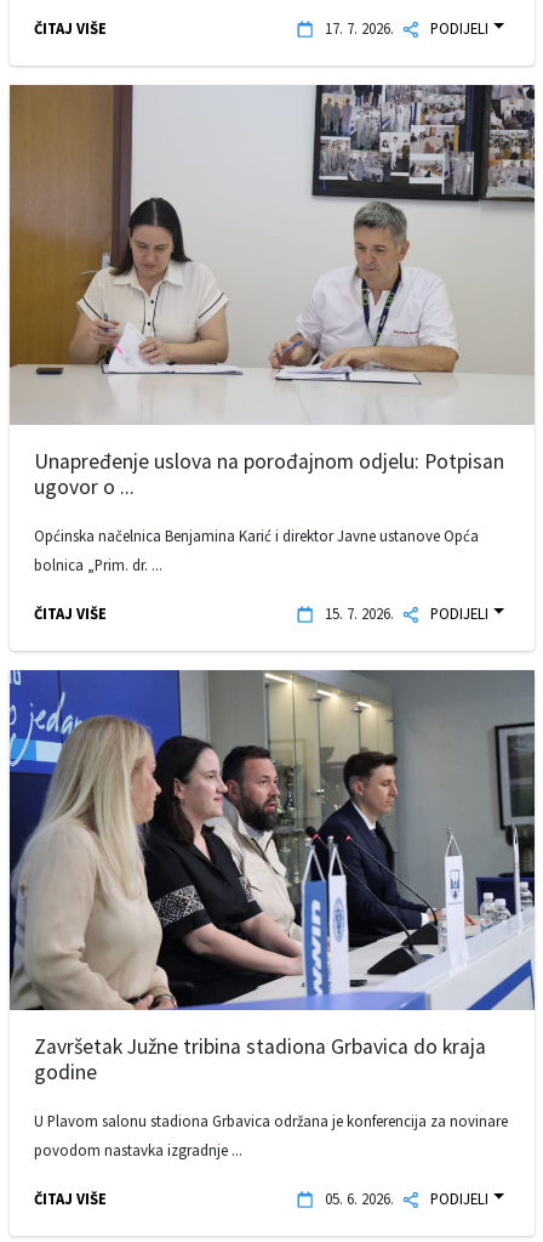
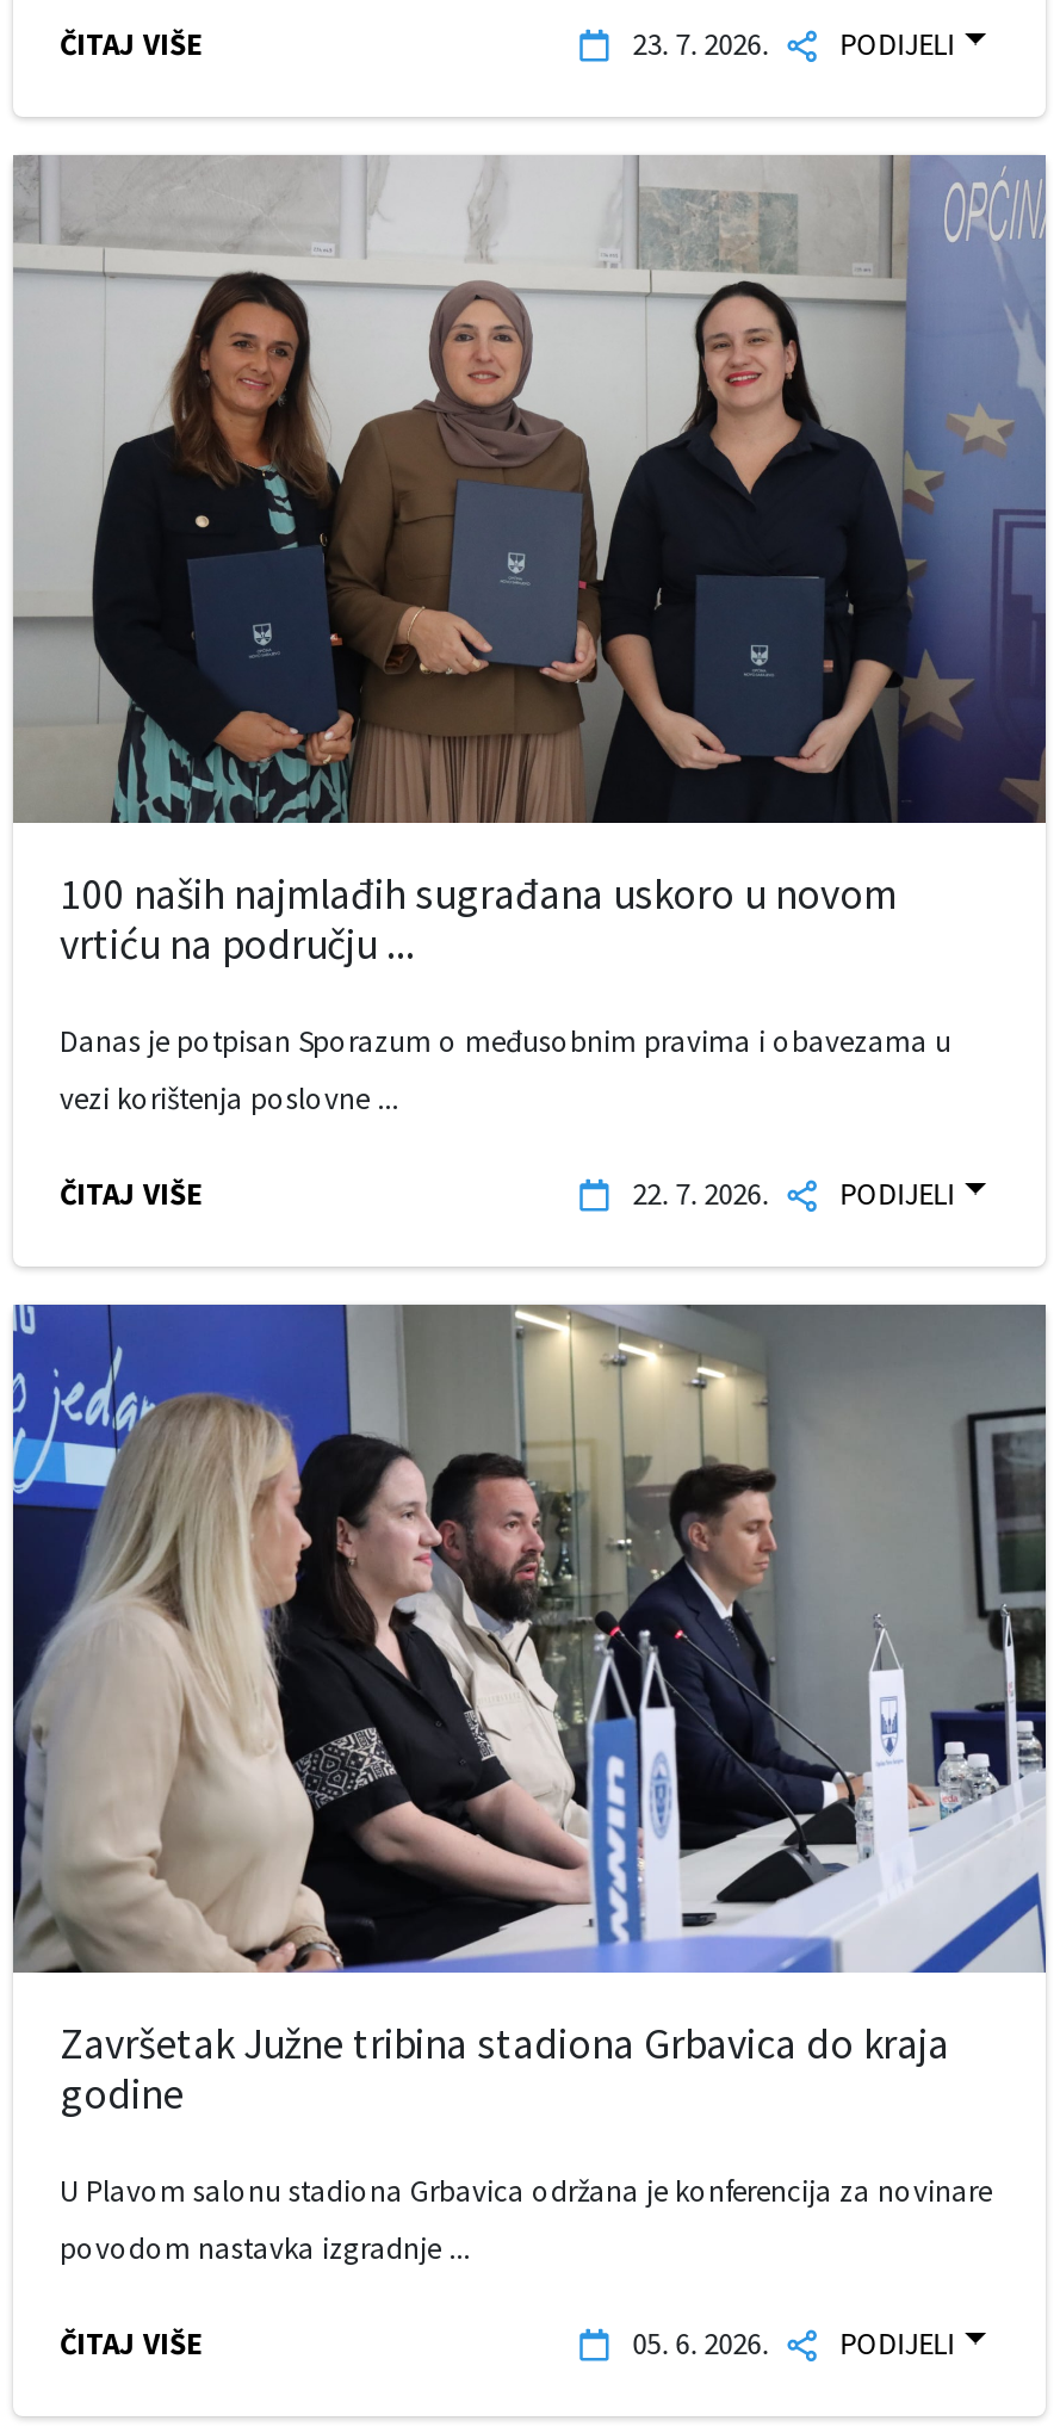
[321,18,488,38] 17. 7. 2026. PODIJELI -> [626,24,955,62] 23. 7. 2026. PODIJELI
[8,85,536,500] [image] | Unapređenje uslova na porođajnom odjelu: Potpisan | ugovor o ... -> [11,155,1048,971] [image] | 100 naših najmlađih sugrađana uskoro u novom | vrtiću na području ...
[33,526,478,545] Općinska načelnica Benjamina Karić i direktor Javne ustanove Opća -> [60,1021,951,1059] Danas je potpisan Sporazum o međusobnim pravima i obavezama u
[33,555,162,574] bolnica „Prim. dr. ... -> [60,1078,398,1116] vezi korištenja poslovne ...
[321,603,488,623] 15. 7. 2026. PODIJELI -> [626,1173,955,1211] 22. 7. 2026. PODIJELI

